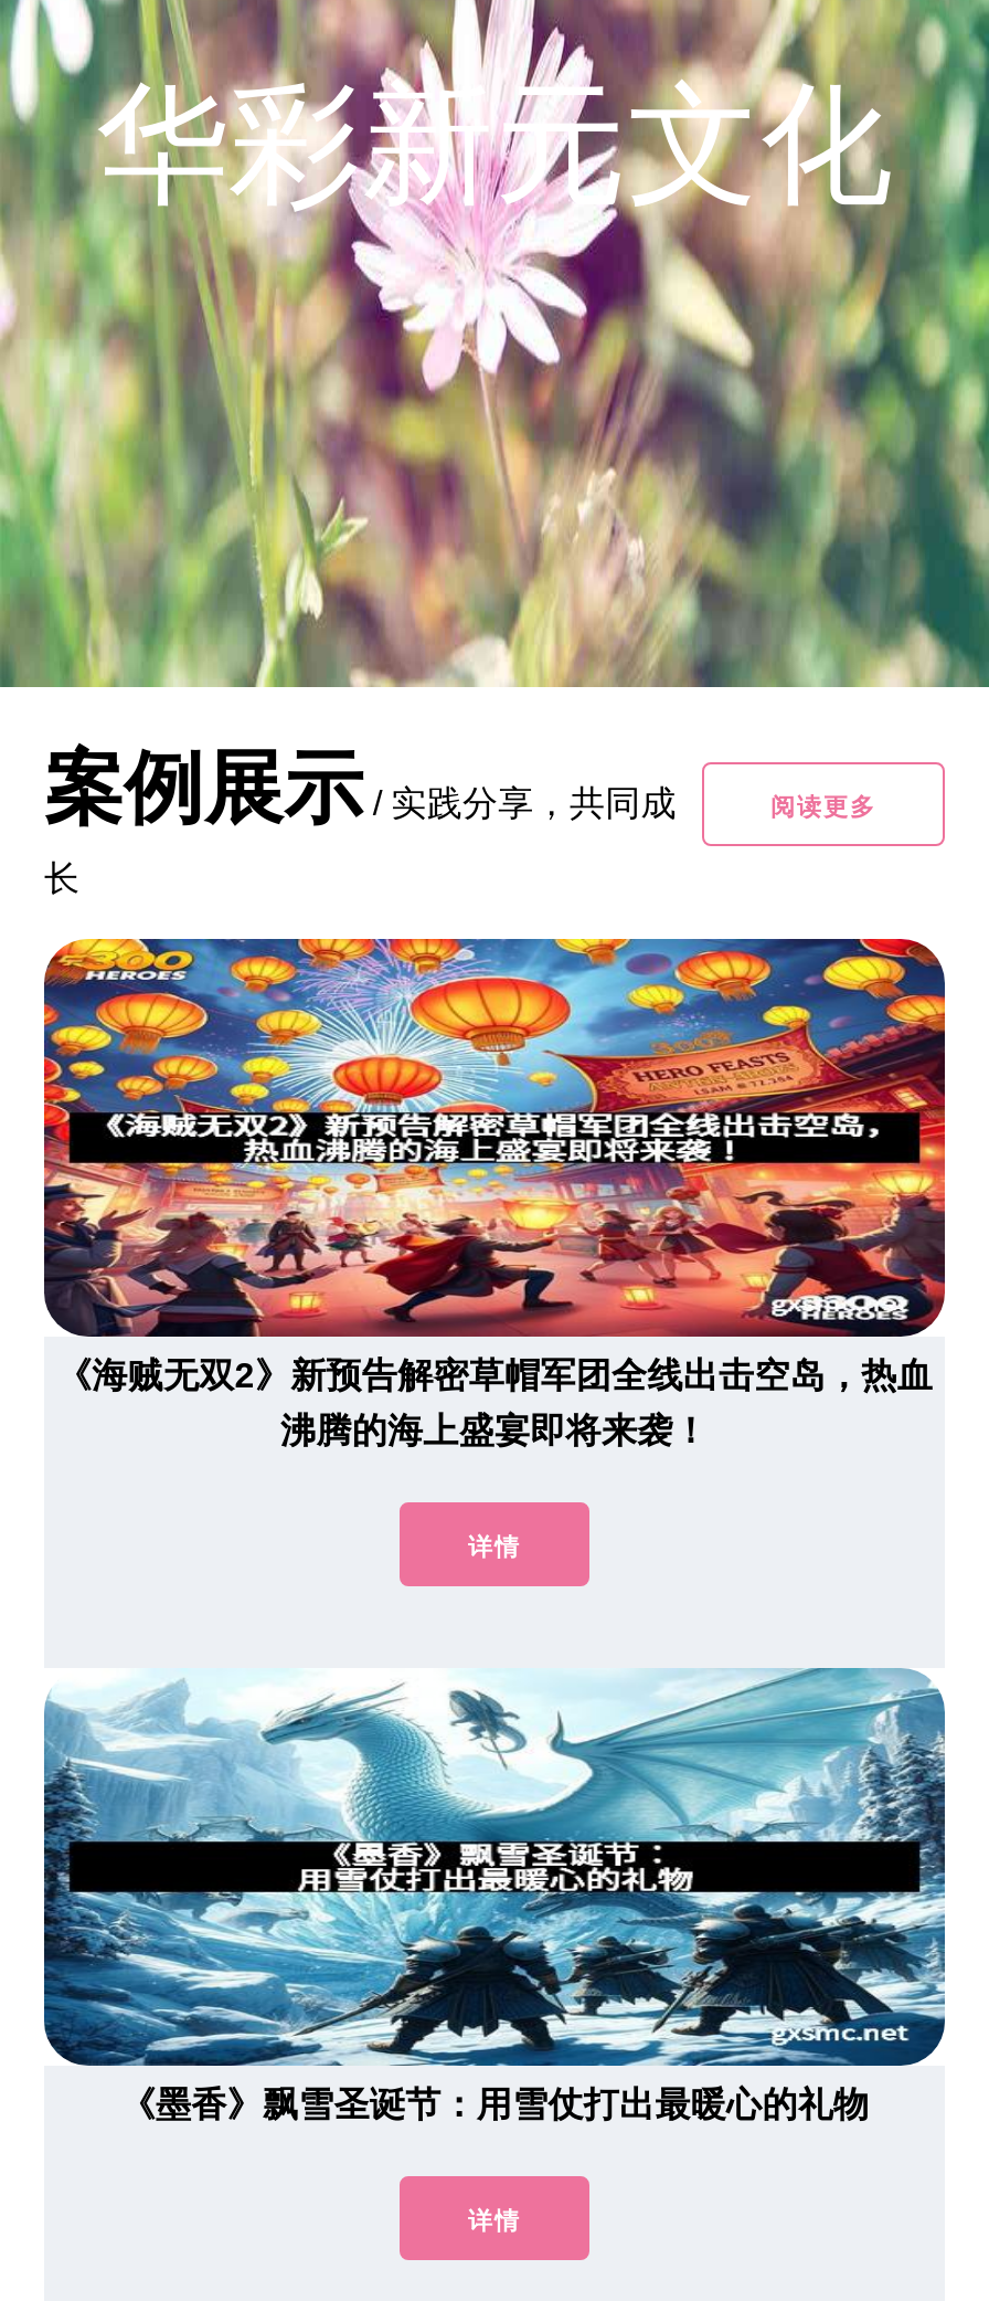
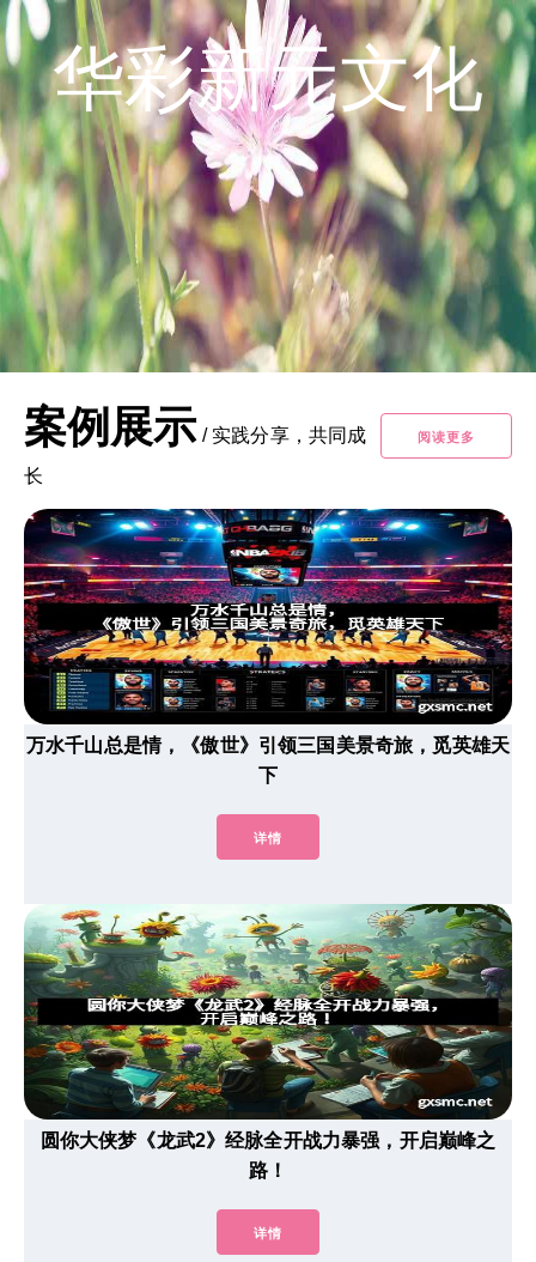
[42,937,947,1394] [image] | 《海贼无双2》新预告解密草帽军团全线出击空岛，热血 -> [23,508,513,756] [image] | 万水千山总是情，《傲世》引领三国美景奇旅，觅英雄天
[280,1412,709,1449] 沸腾的海上盛宴即将来袭！ -> [258,765,278,785] 下
[42,1666,947,2123] [image] | 《墨香》飘雪圣诞节：用雪仗打出最暖心的礼物 -> [23,903,513,1181] [image] | 圆你大侠梦《龙武2》经脉全开战力暴强，开启巅峰之 | 路！

